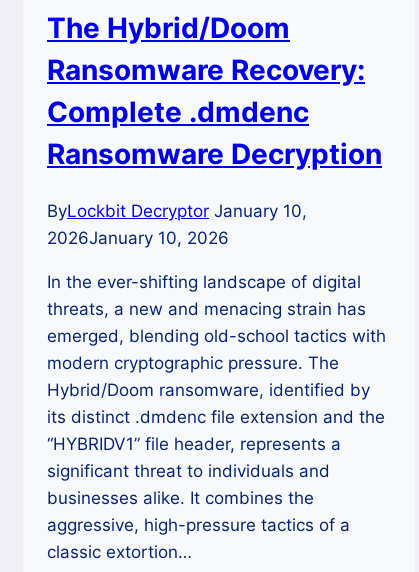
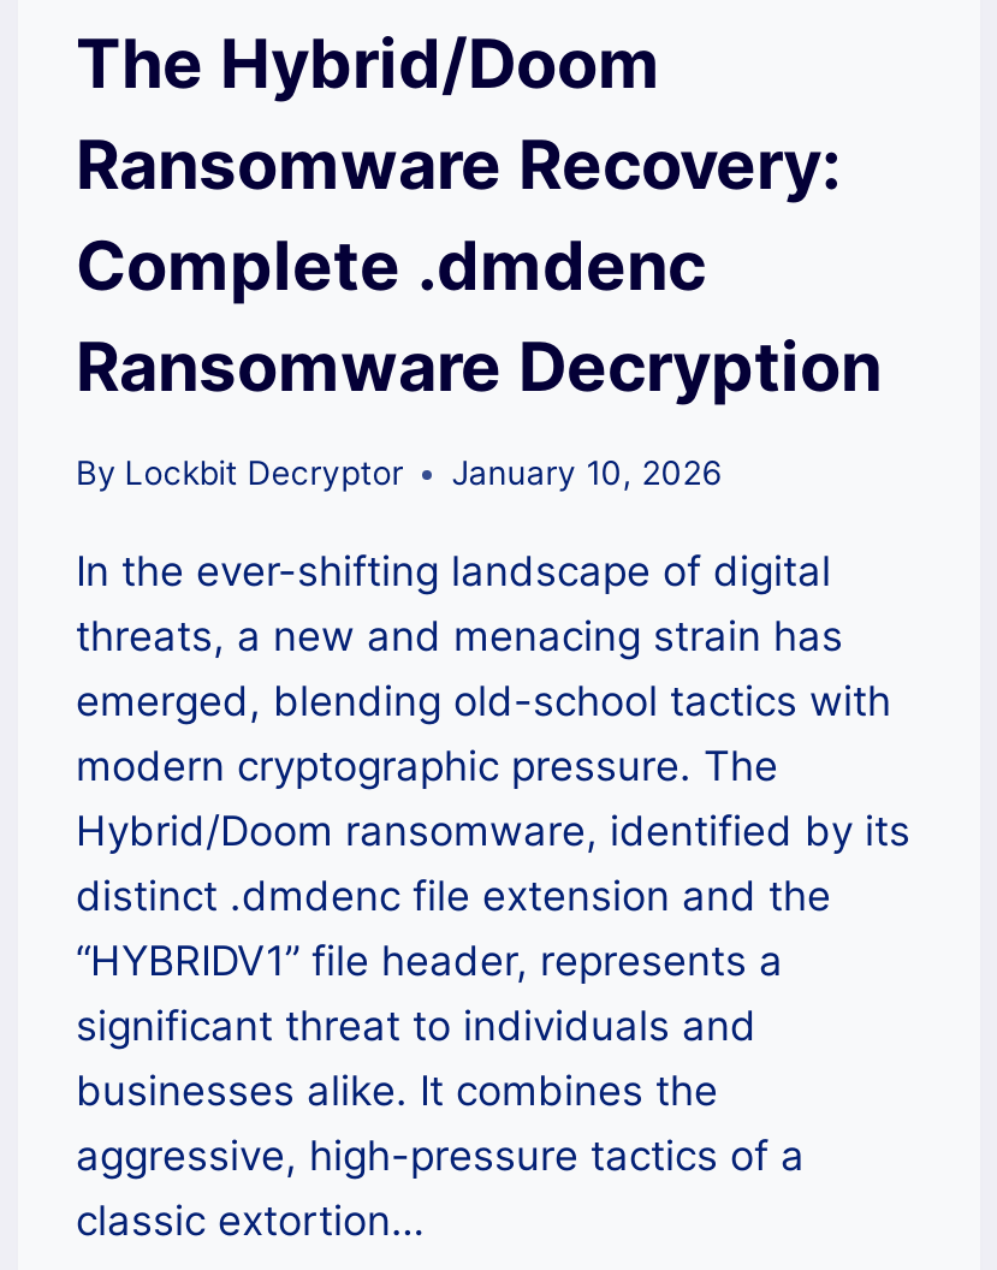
[47,201,307,248] ByLockbit Decryptor January 10, | 2026January 10, 2026 -> [76,454,721,493] By Lockbit Decryptor | January 10, 2026

